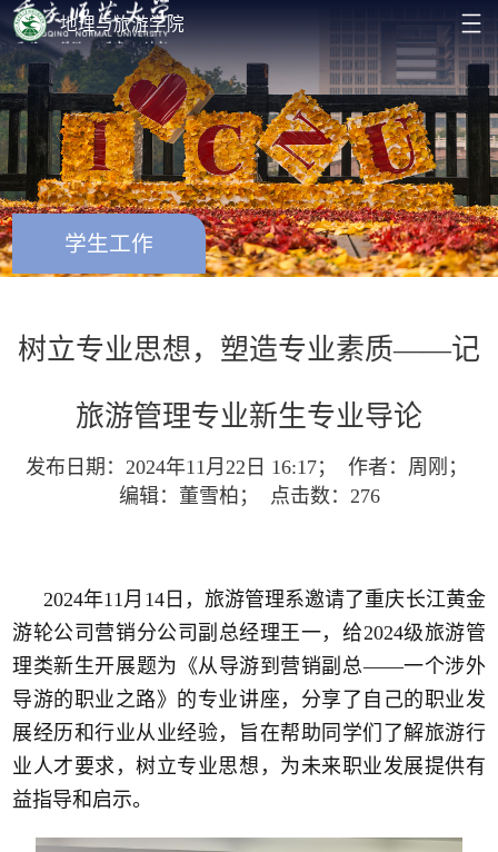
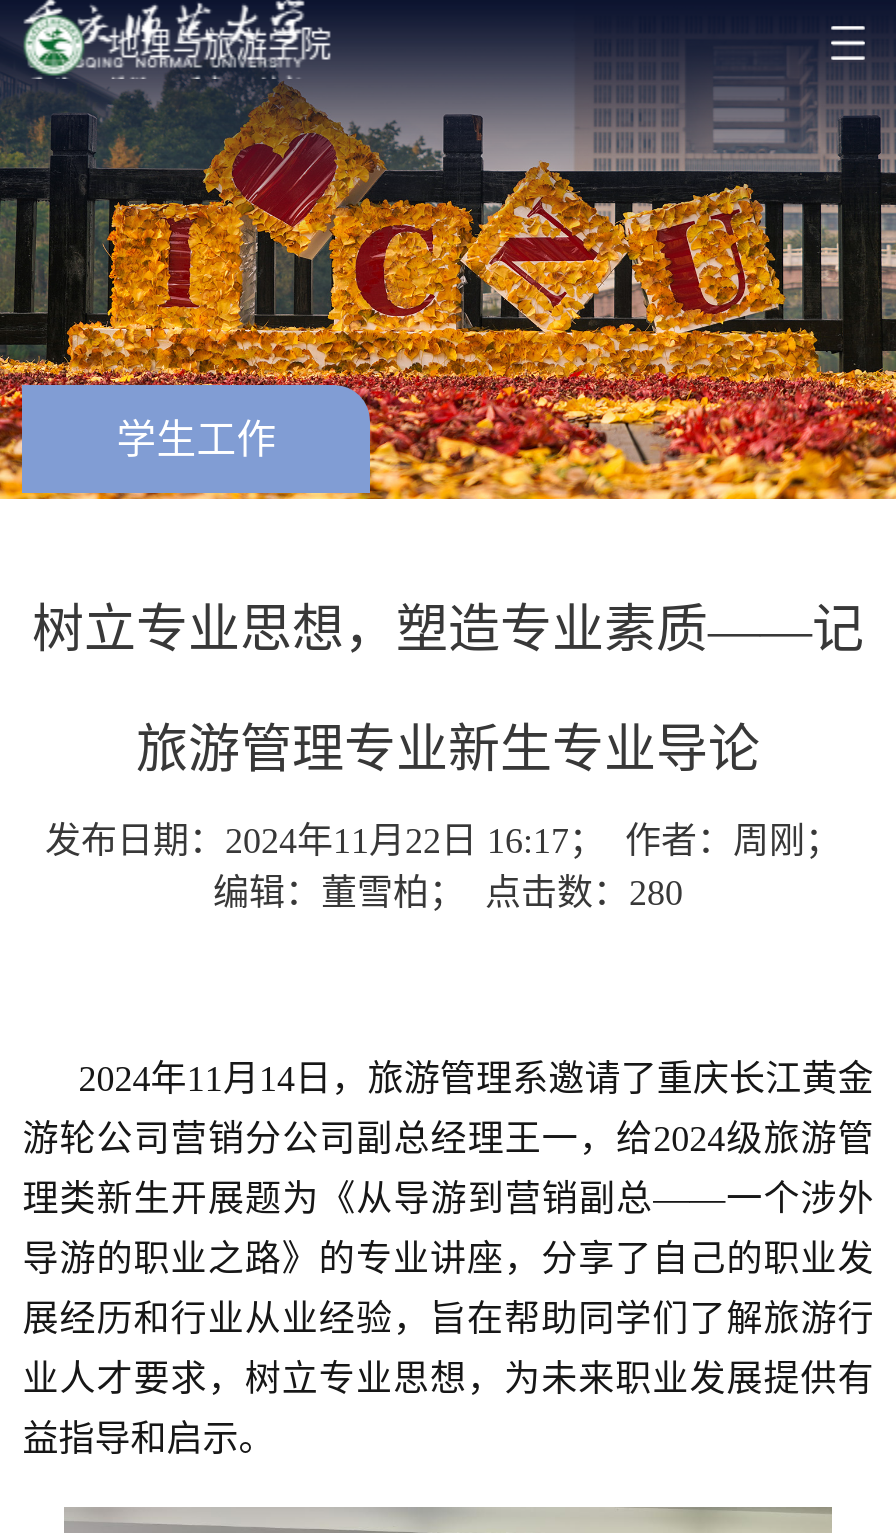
[118,485,380,507] 编辑：董雪柏； 点击数：276 -> [213,873,683,913] 编辑：董雪柏； 点击数：280

